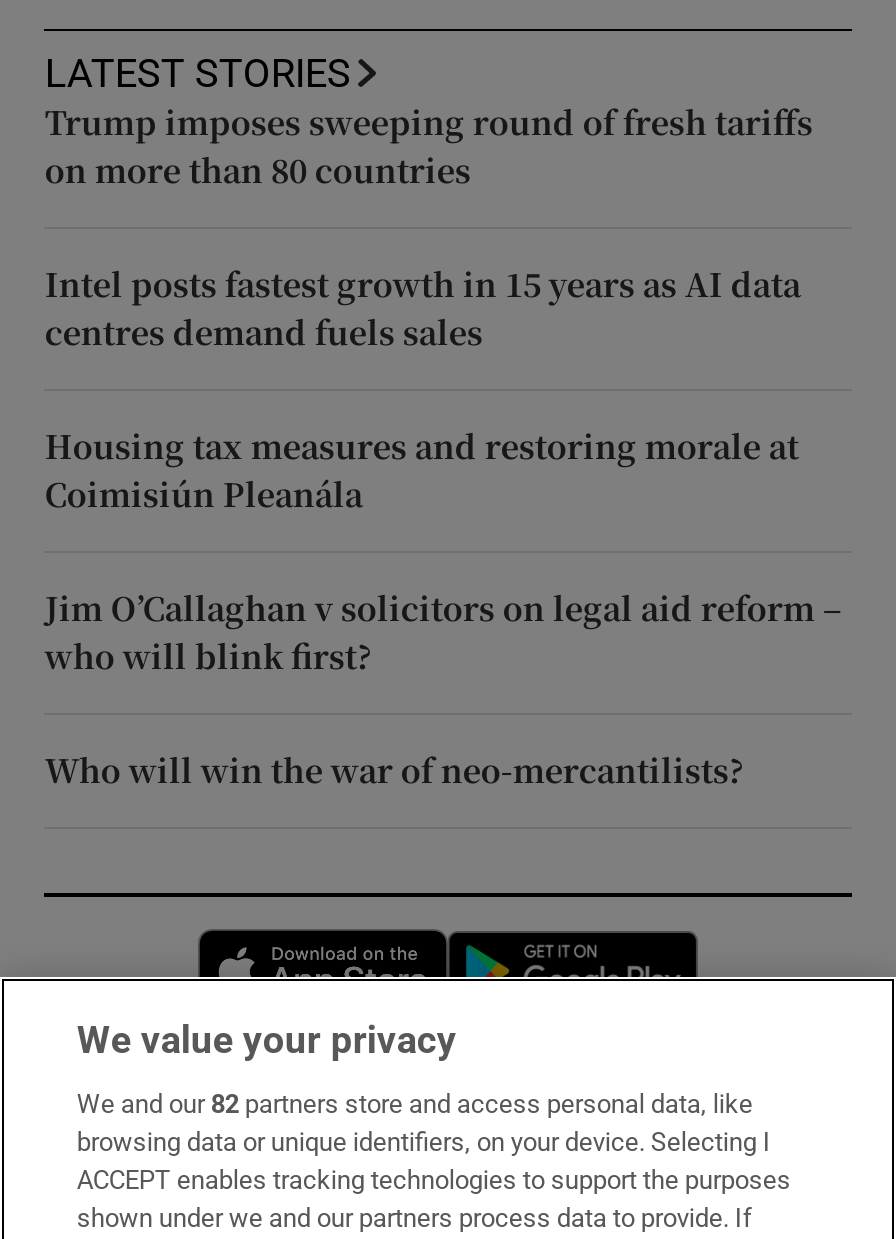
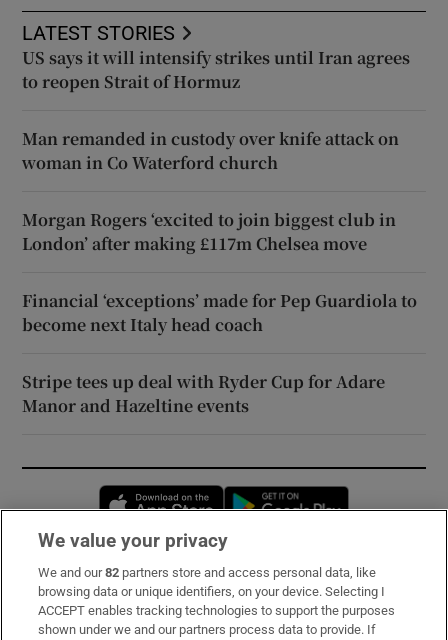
[45,99,813,193] Trump imposes sweeping round of fresh tariffs | on more than 80 countries -> [22,46,410,93] US says it will intensify strikes until Iran agrees | to reopen Strait of Hormuz
[45,261,801,355] Intel posts fastest growth in 15 years as AI data | centres demand fuels sales -> [22,127,399,174] Man remanded in custody over knife attack on | woman in Co Waterford church
[45,423,799,517] Housing tax measures and restoring morale at | Coimisiún Pleanála -> [22,208,396,255] Morgan Rogers ‘excited to join biggest club in | London’ after making £117m Chelsea move
[45,585,841,679] Jim O’Callaghan v solicitors on legal aid reform – | who will blink first? -> [22,289,417,336] Financial ‘exceptions’ made for Pep Guardiola to | become next Italy head coach
[45,747,745,793] Who will win the war of neo-mercantilists? -> [22,370,385,417] Stripe tees up deal with Ryder Cup for Adare | Manor and Hazeltine events

